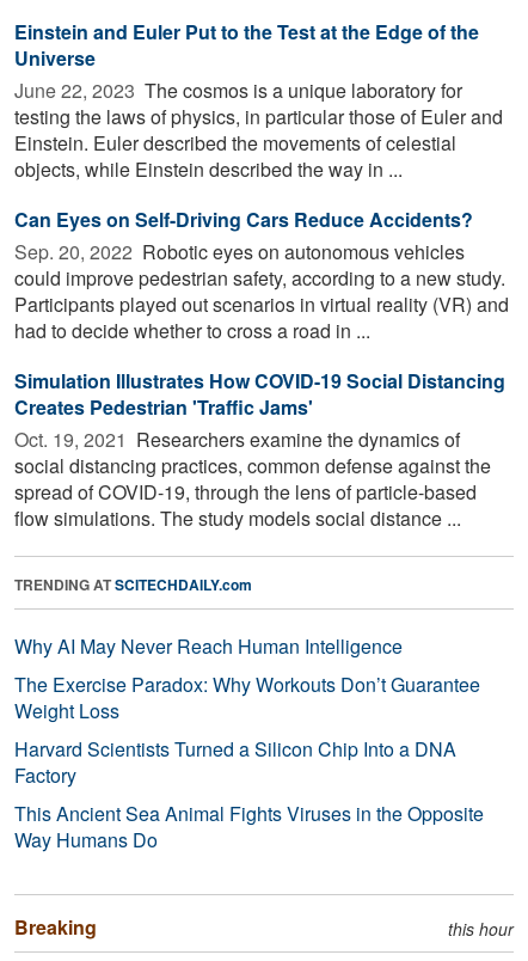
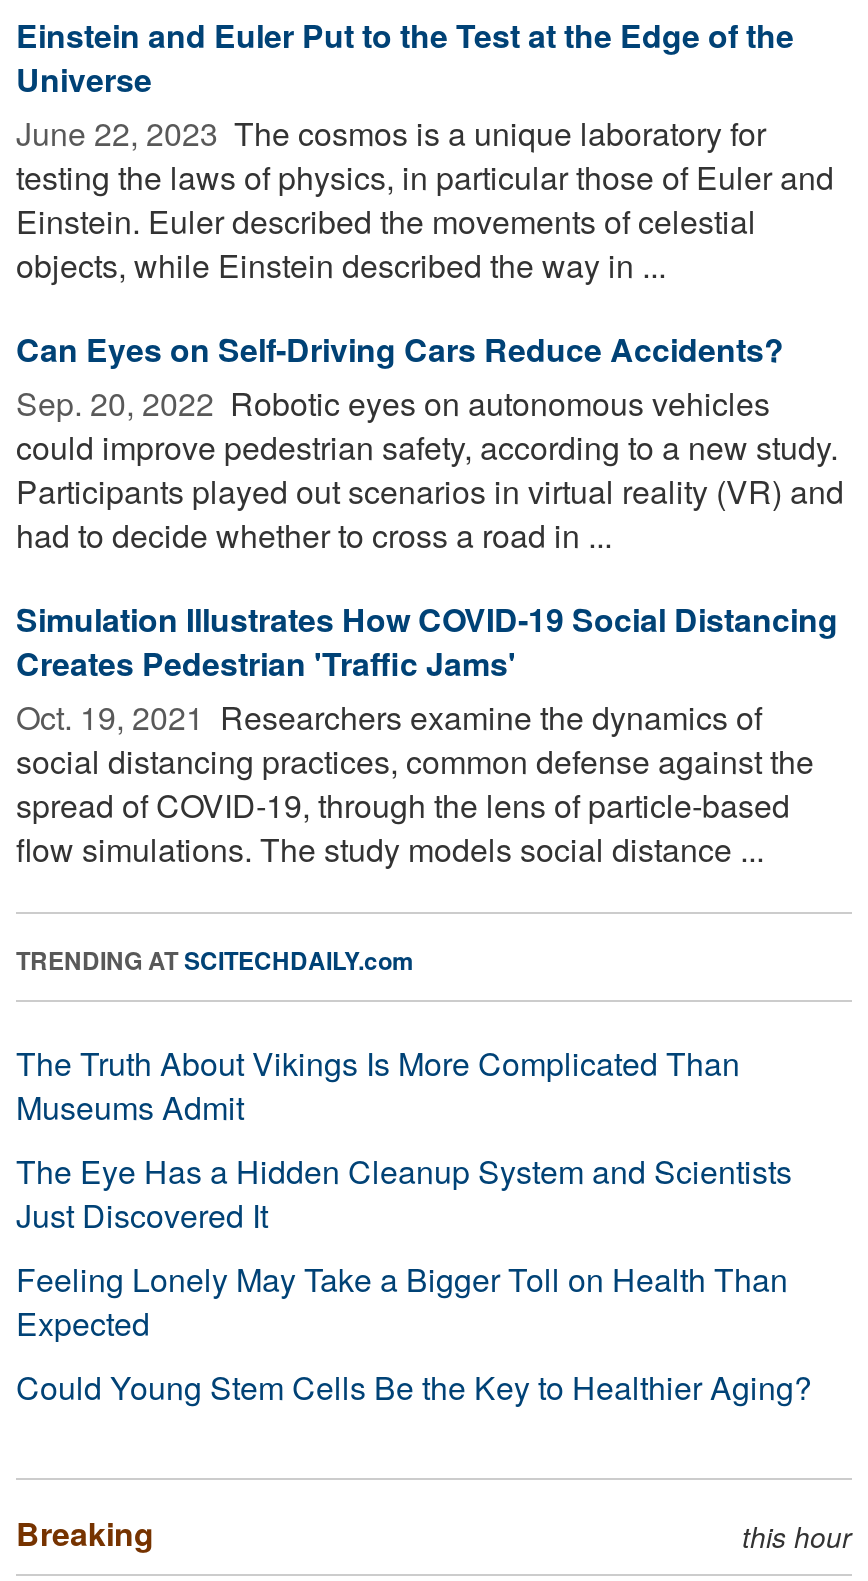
[14,632,484,853] Why AI May Never Reach Human Intelligence | The Exercise Paradox: Why Workouts Don’t Guarantee | Weight Loss | Harvard Scientists Turned a Silicon Chip Into a DNA | Factory | This Ancient Sea Animal Fights Viruses in the Opposite | Way Humans Do -> [16,1040,812,1410] The Truth About Vikings Is More Complicated Than | Museums Admit | The Eye Has a Hidden Cleanup System and Scientists | Just Discovered It | Feeling Lonely May Take a Bigger Toll on Health Than | Expected | Could Young Stem Cells Be the Key to Healthier Aging?

